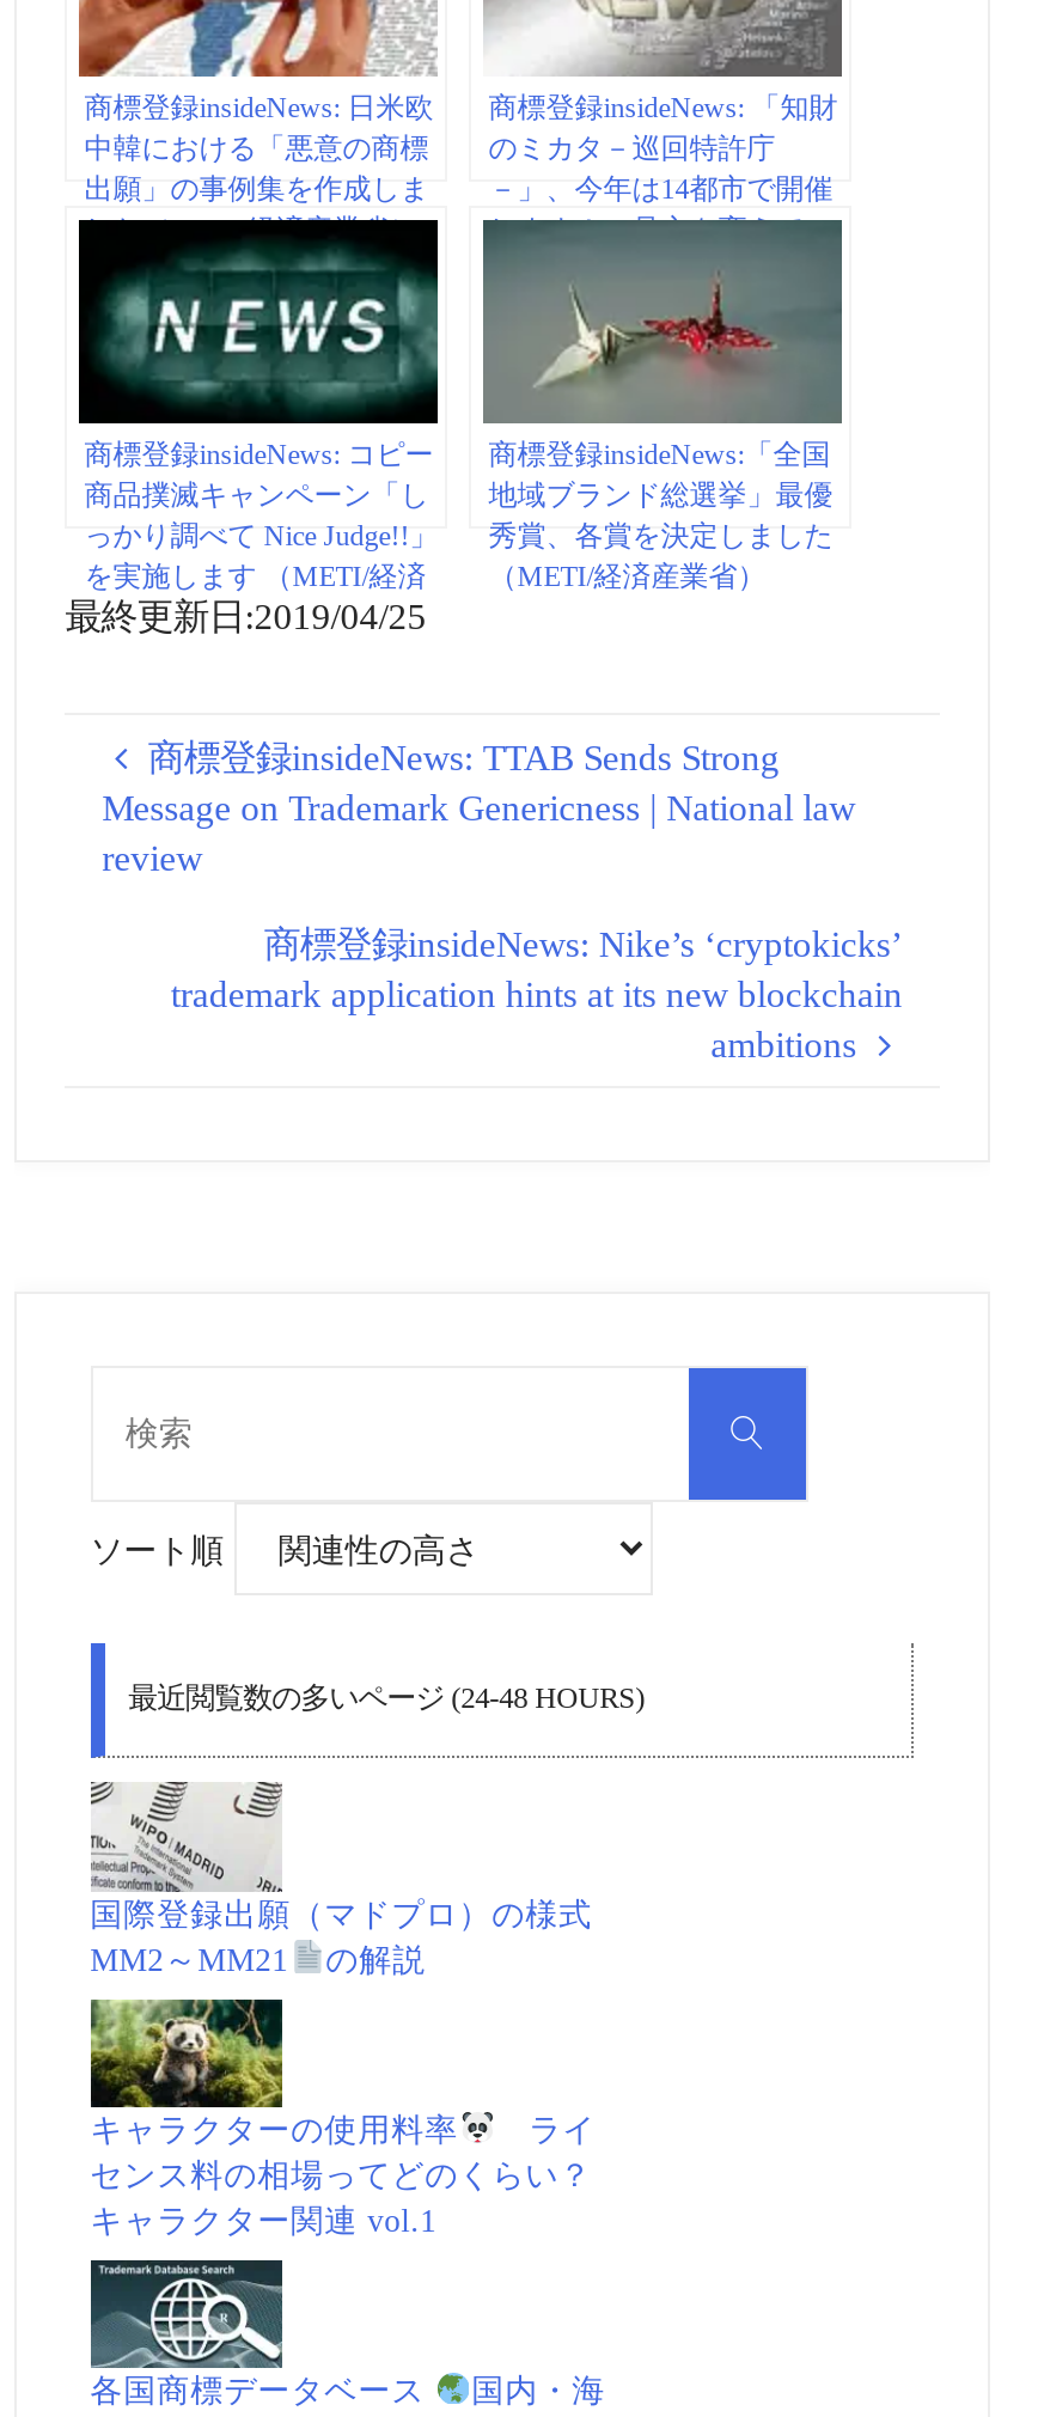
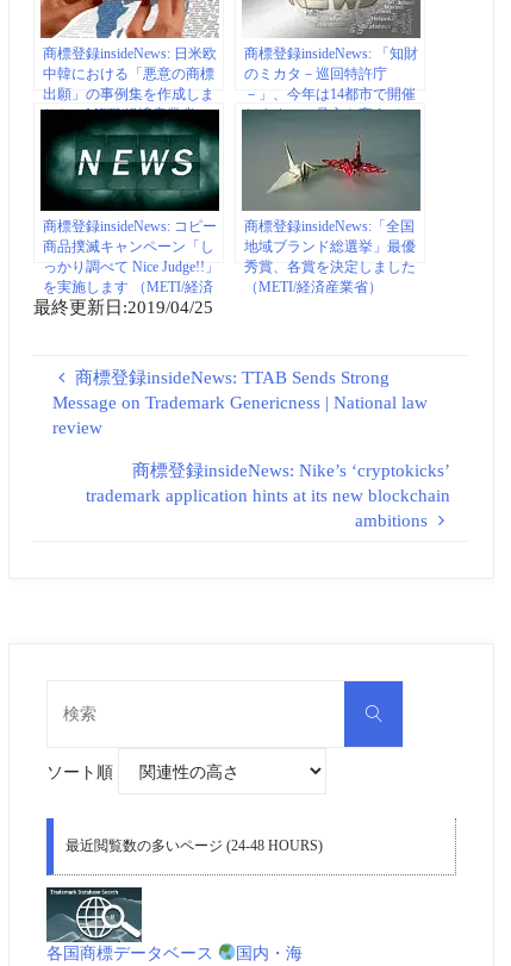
[90,1782,592,1977] [image] | 国際登録出願（マドプロ）の様式 | MM2～MM21 | の解説 -> none
[88,1995,596,2239] [image] | キャラクターの使用料率 | ライ | センス料の相場ってどのくらい？ | キャラクター関連 vol.1 -> none

